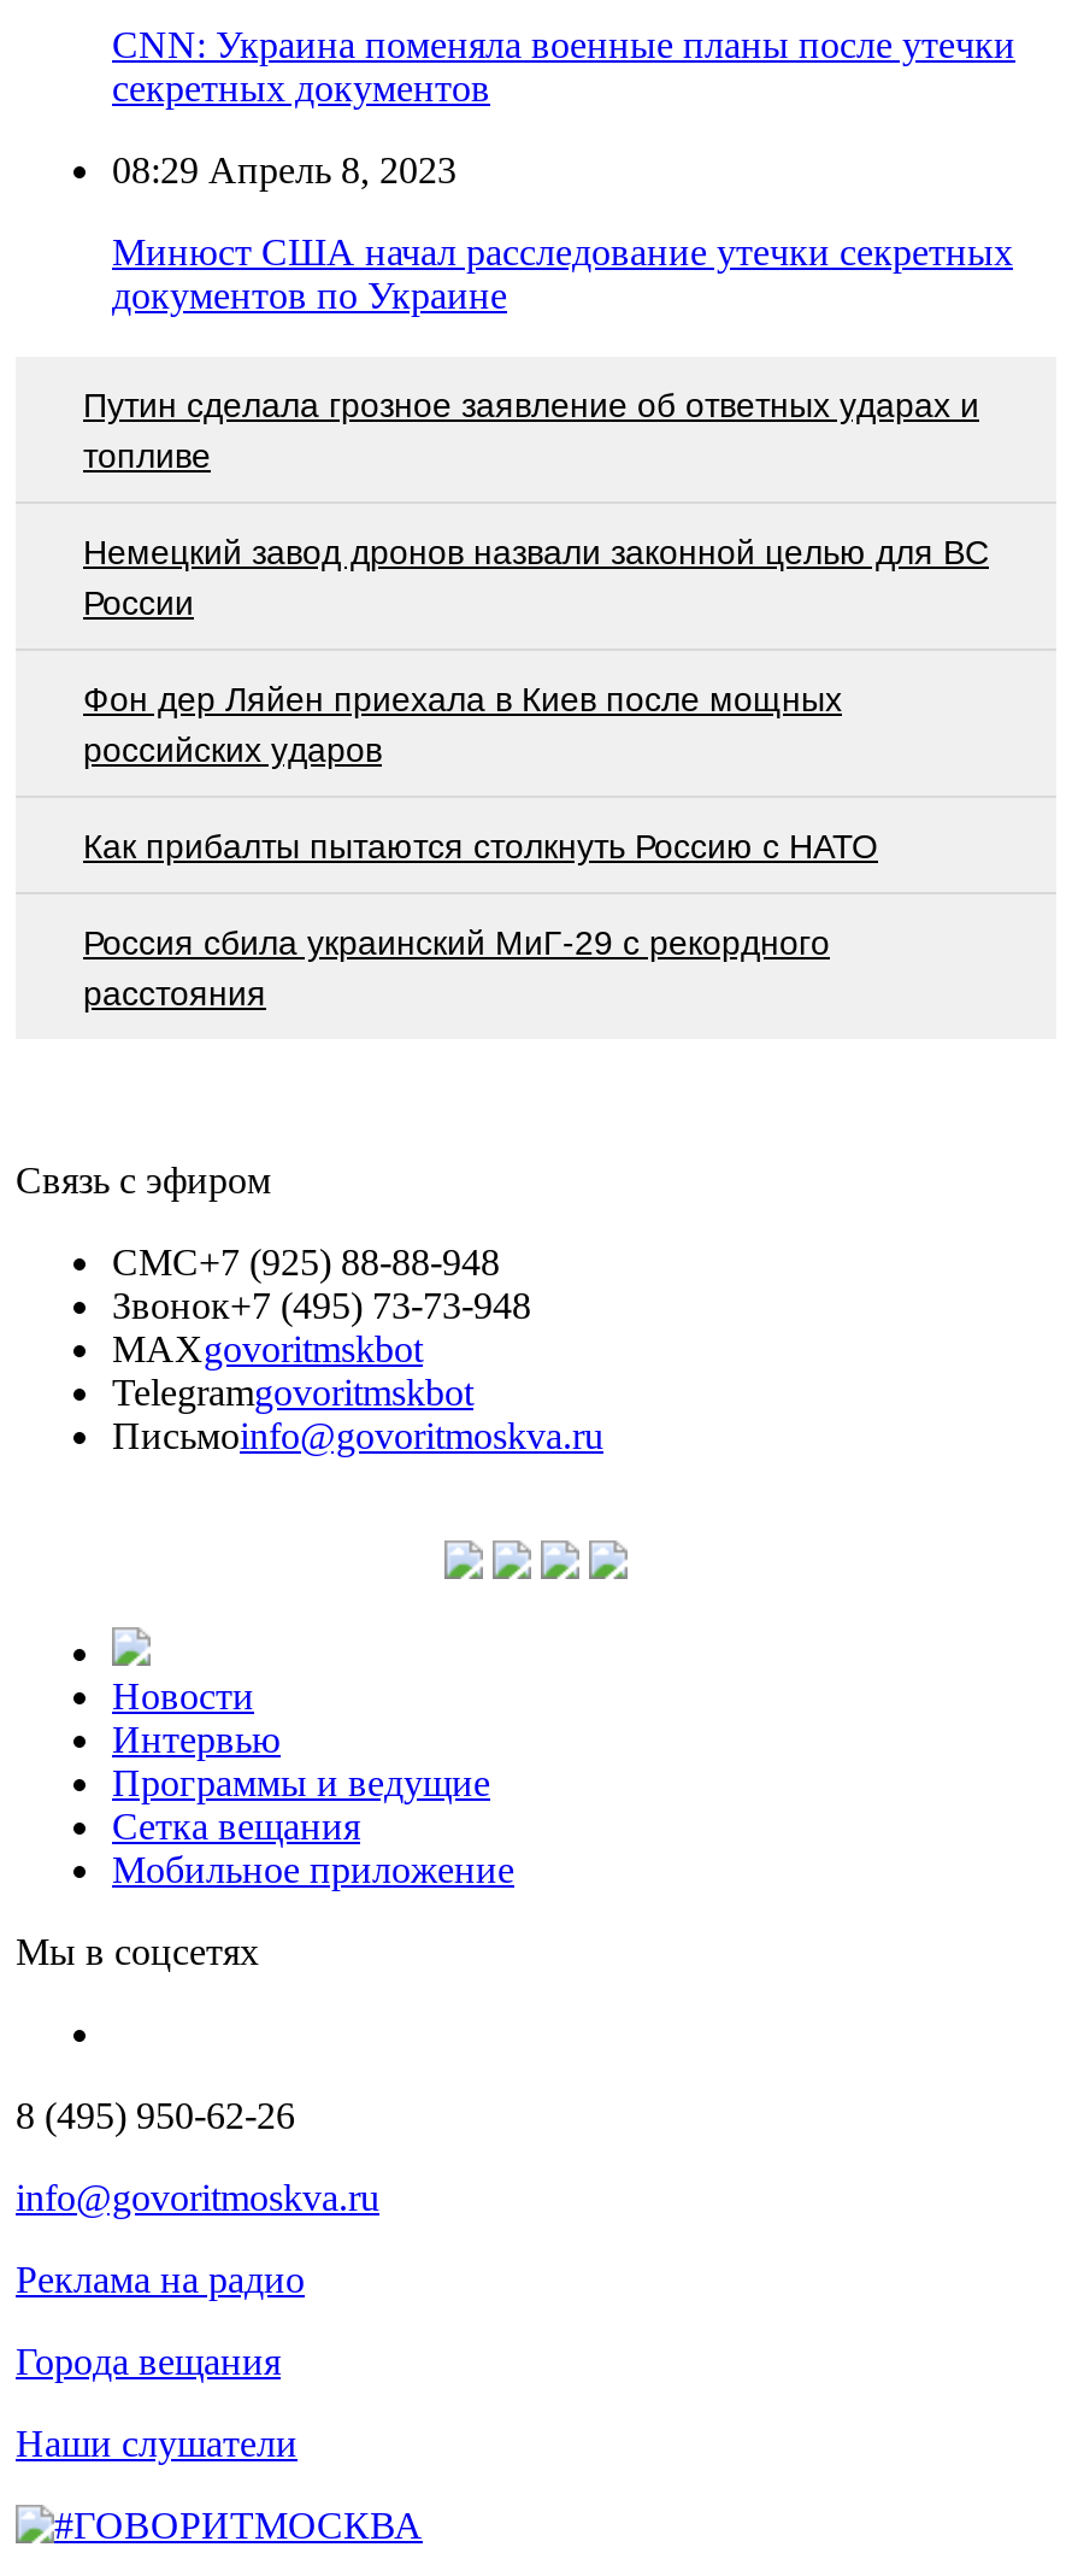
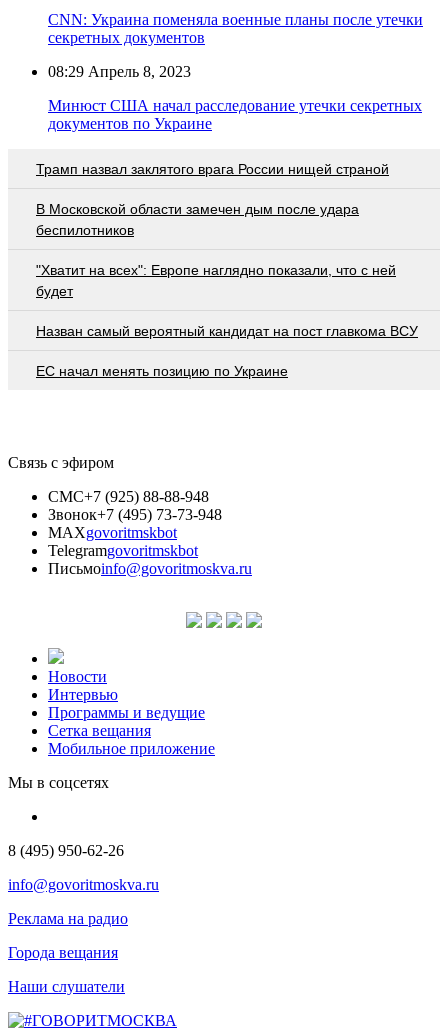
[83,385,979,474] Путин сделала грозное заявление об ответных ударах и | топливе -> [36,161,389,177] Трамп назвал заклятого врага России нищей страной
[83,532,989,621] Немецкий завод дронов назвали законной целью для ВС | России -> [36,201,359,238] В Московской области замечен дым после удара | беспилотников
[83,679,842,768] Фон дер Ляйен приехала в Киев после мощных | российских ударов -> [36,262,396,299] "Хватит на всех": Европе наглядно показали, что с ней | будет
[83,826,878,865] Как прибалты пытаются столкнуть Россию с НАТО -> [36,323,418,339] Назван самый вероятный кандидат на пост главкома ВСУ
[83,922,830,1012] Россия сбила украинский МиГ-29 с рекордного | расстояния -> [36,363,288,379] ЕС начал менять позицию по Украине

